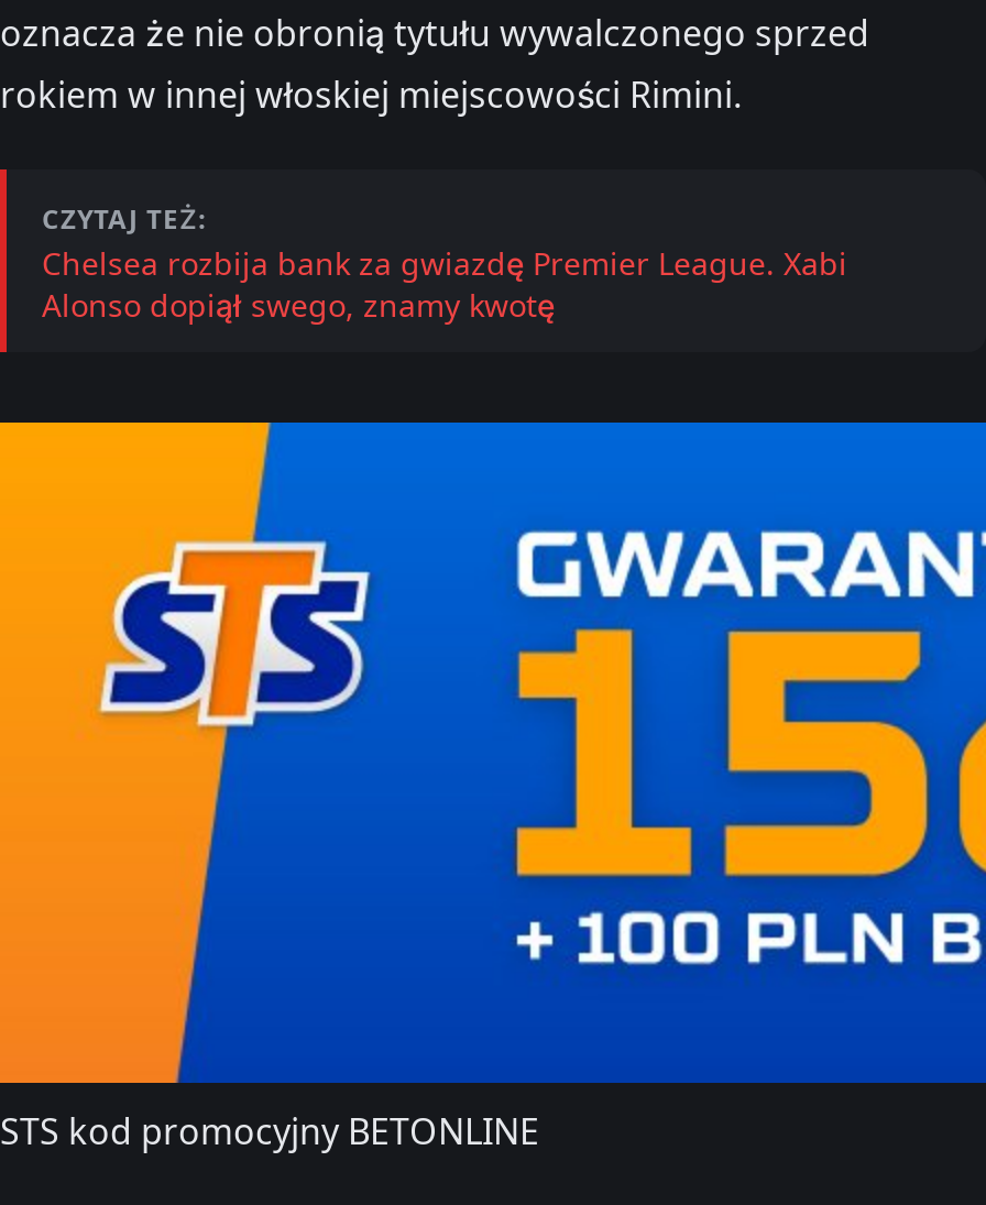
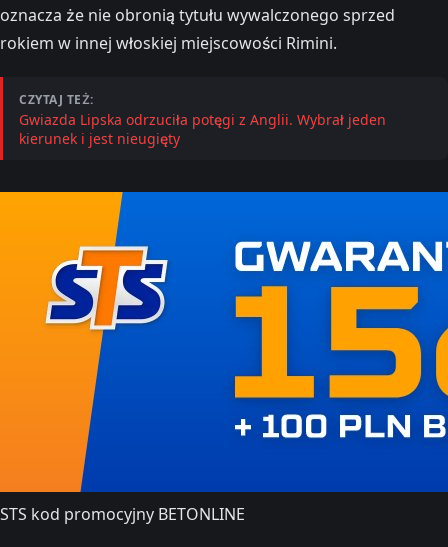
[42,242,847,325] Chelsea rozbija bank za gwiazdę Premier League. Xabi | Alonso dopiął swego, znamy kwotę -> [19,110,386,148] Gwiazda Lipska odrzuciła potęgi z Anglii. Wybrał jeden | kierunek i jest nieugięty

